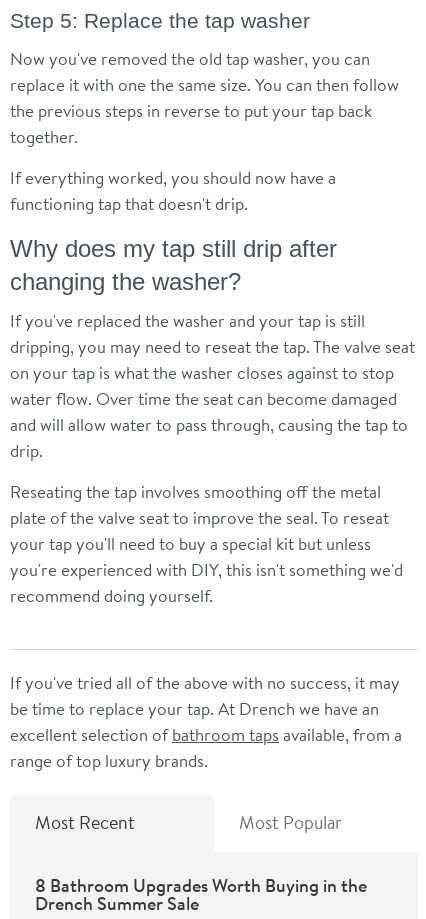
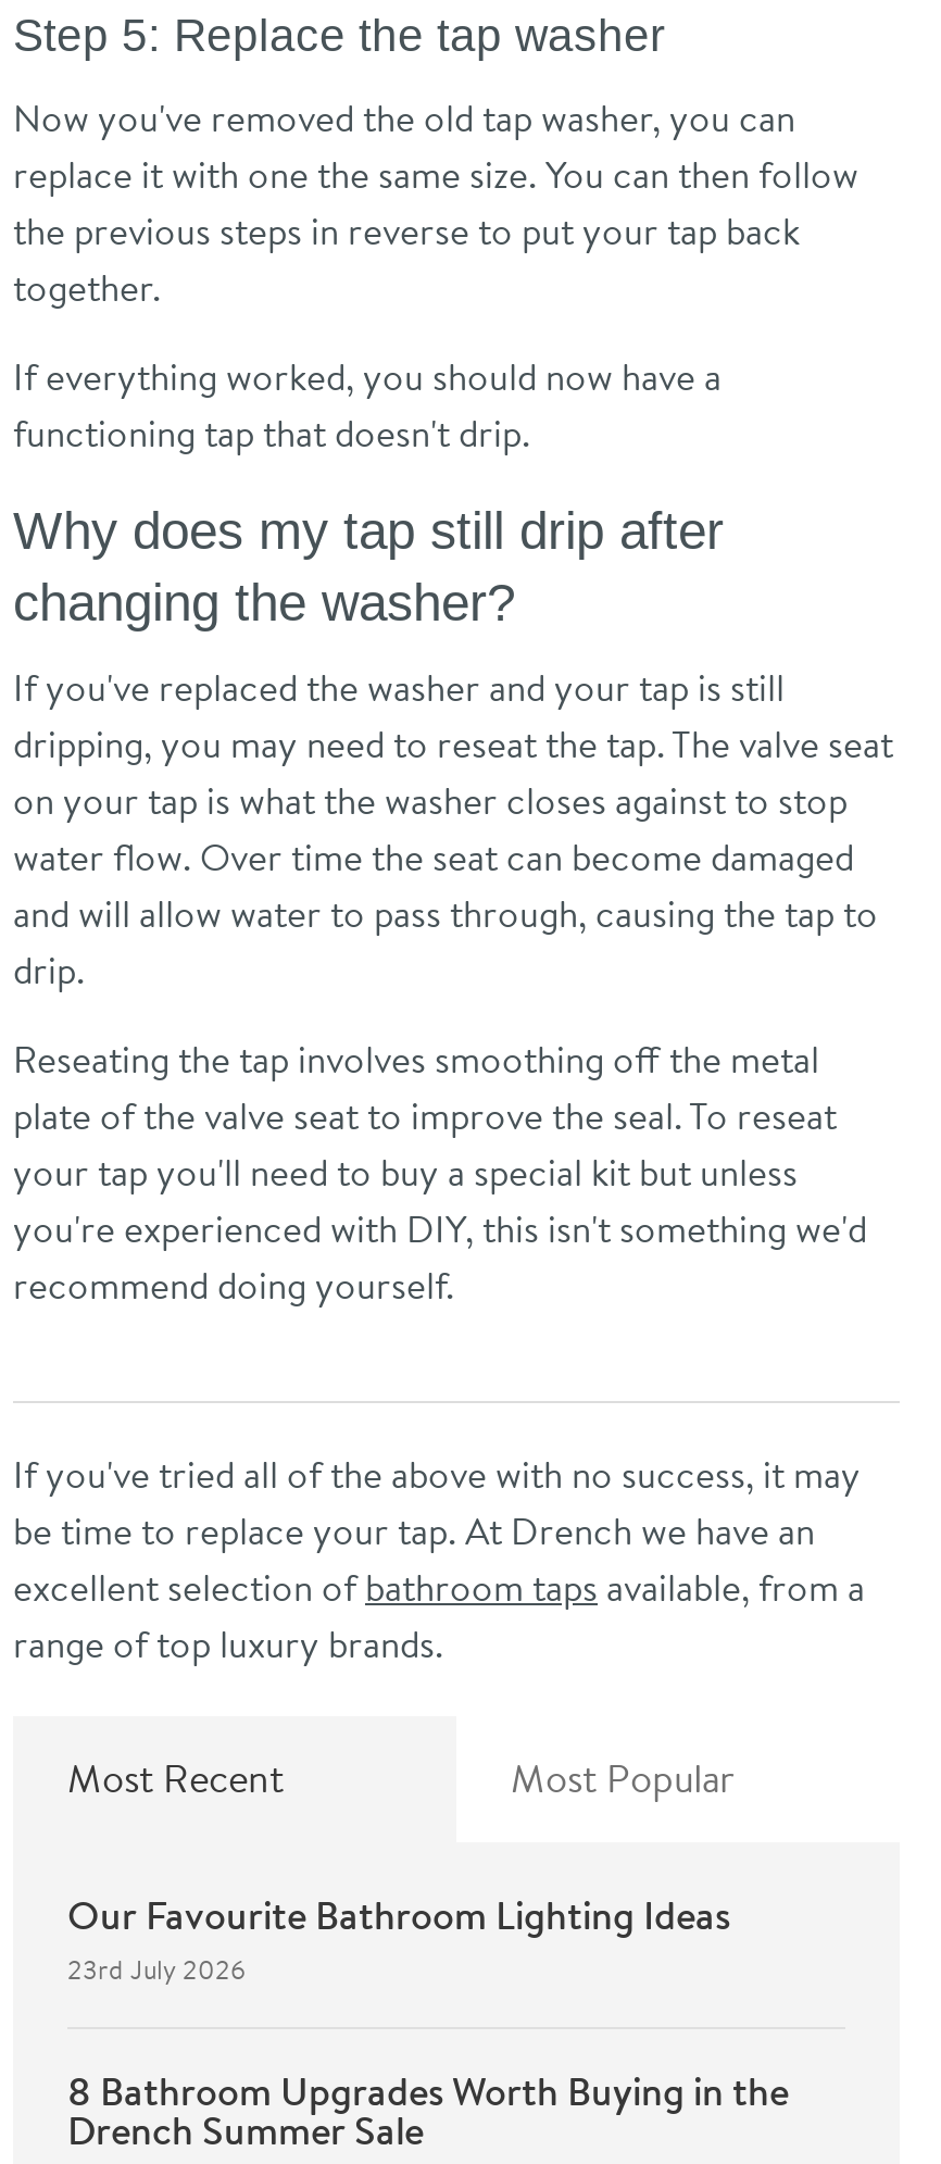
none -> [67,1888,730,1988] Our Favourite Bathroom Lighting Ideas | 23rd July 2026

